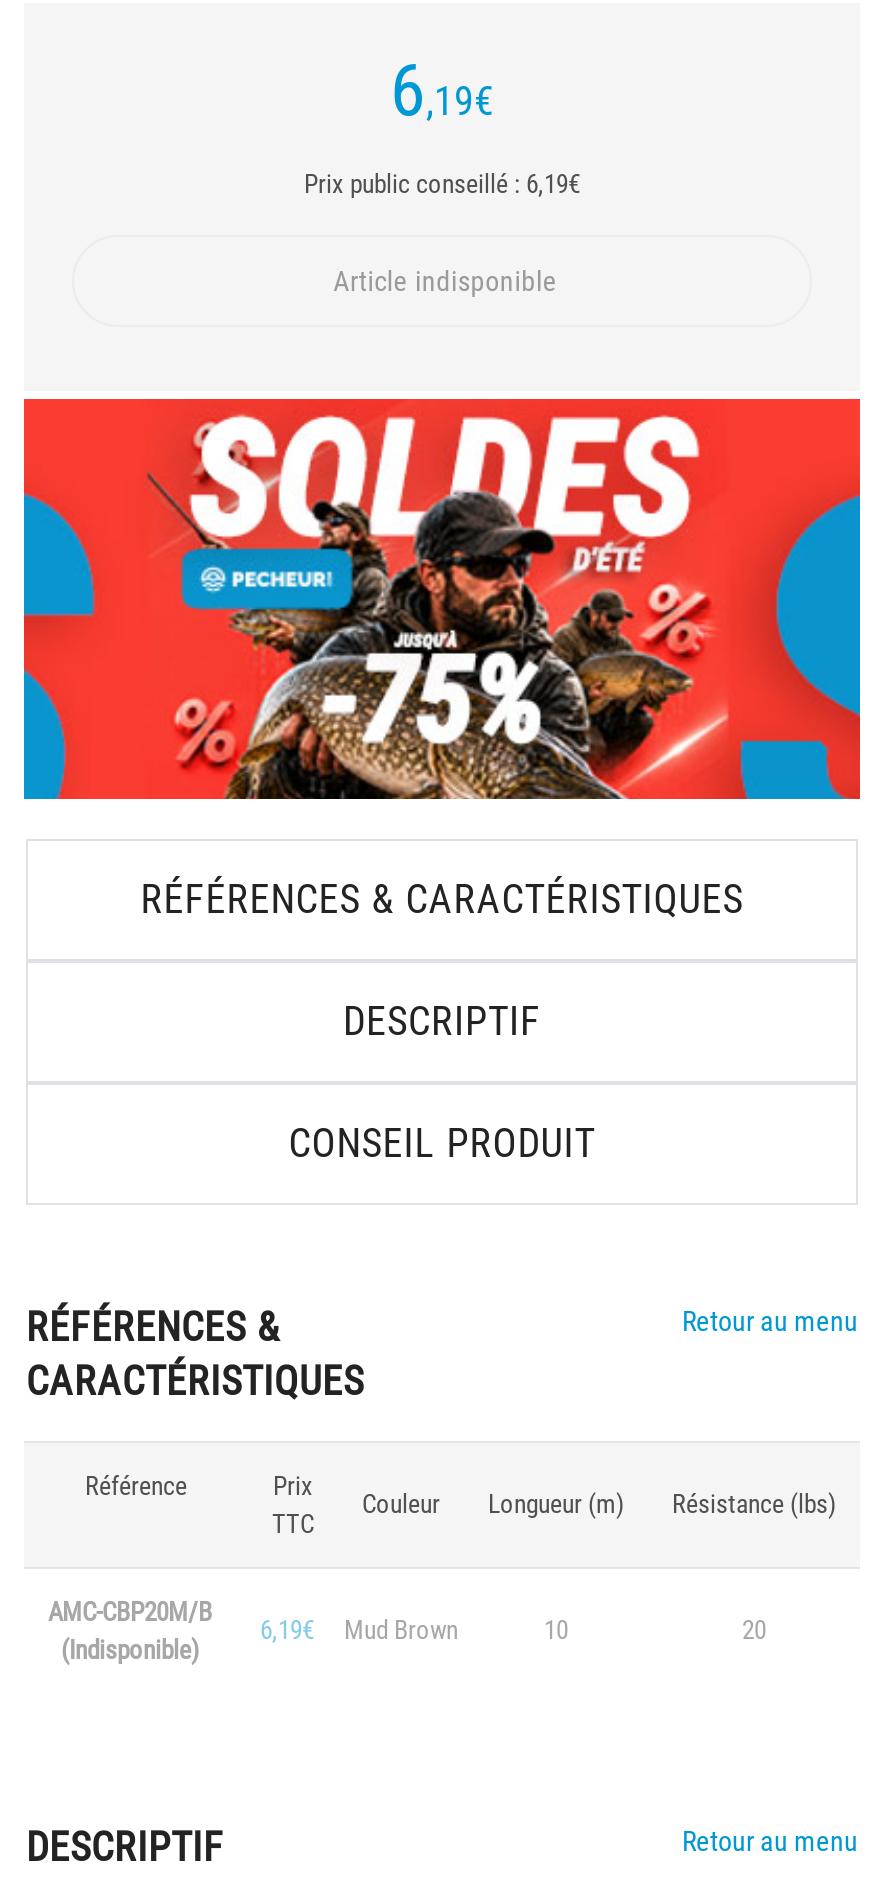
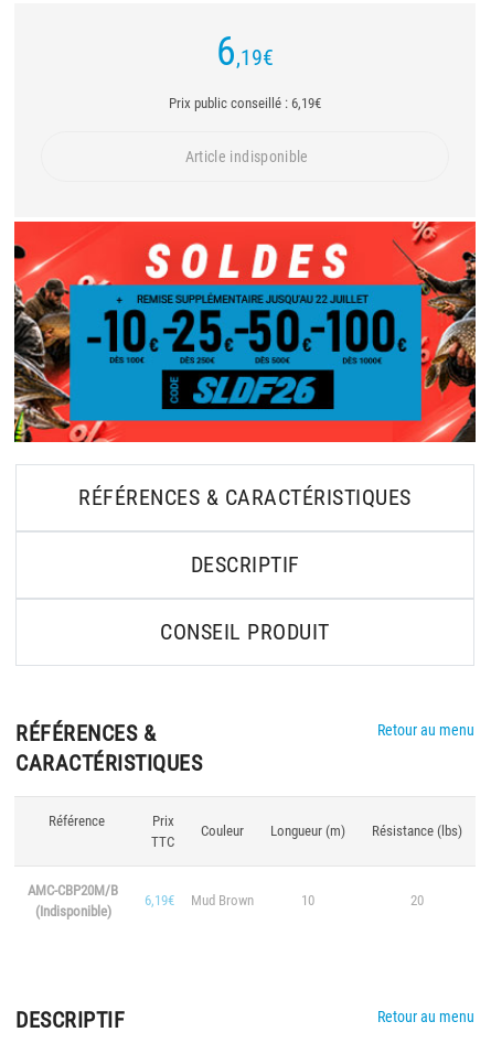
[22,399,862,801] [image] -> [13,222,477,443] [image]

